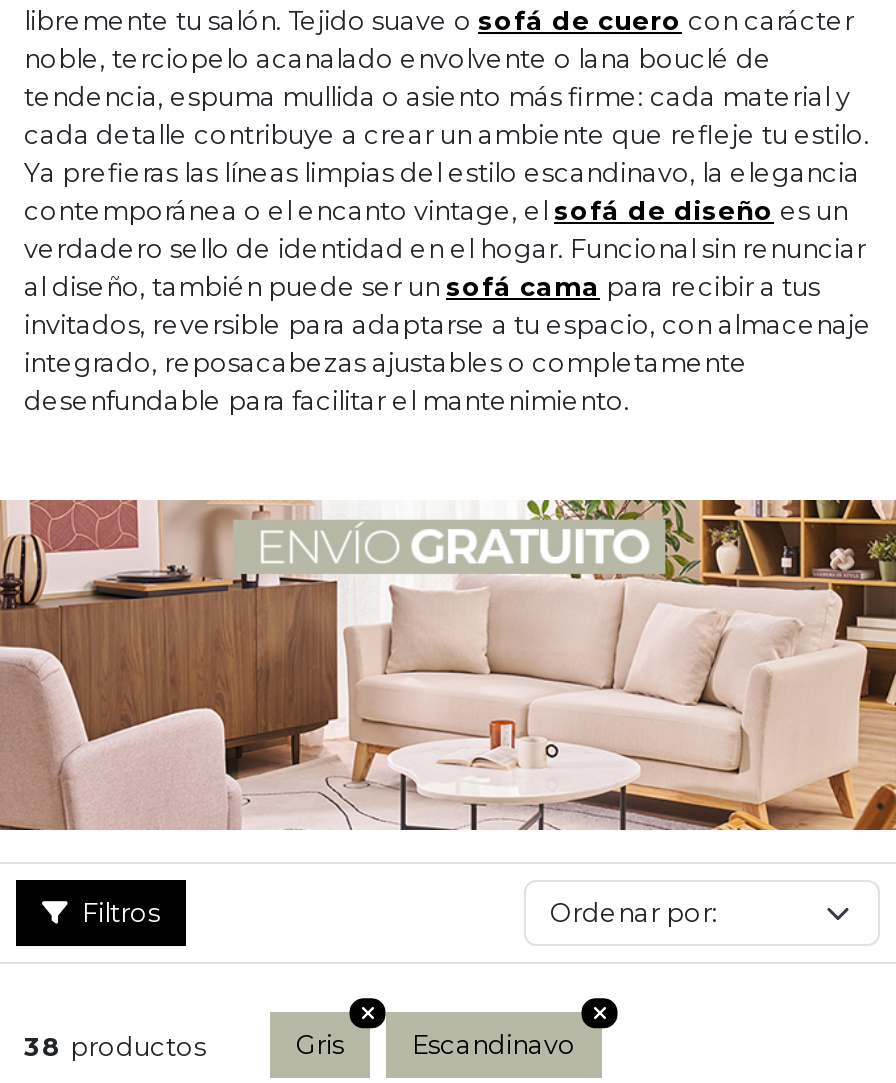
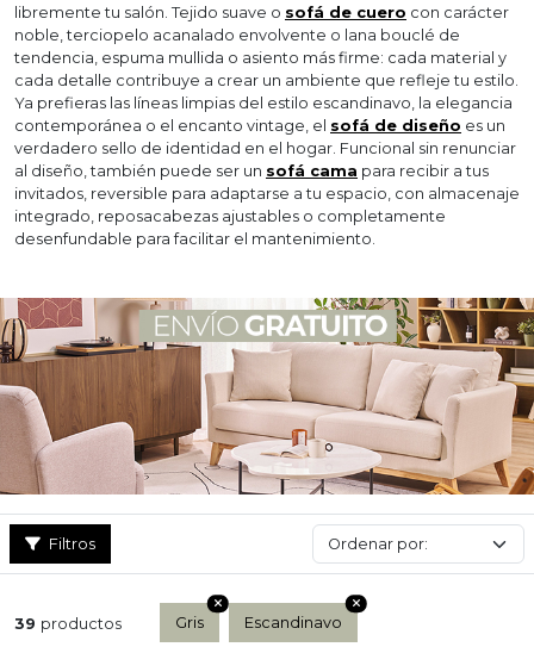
[24,1031,206,1061] 38 productos -> [14,614,122,632] 39 productos

